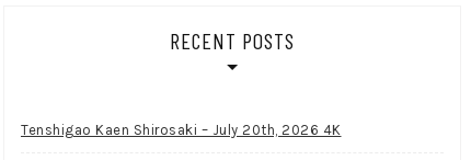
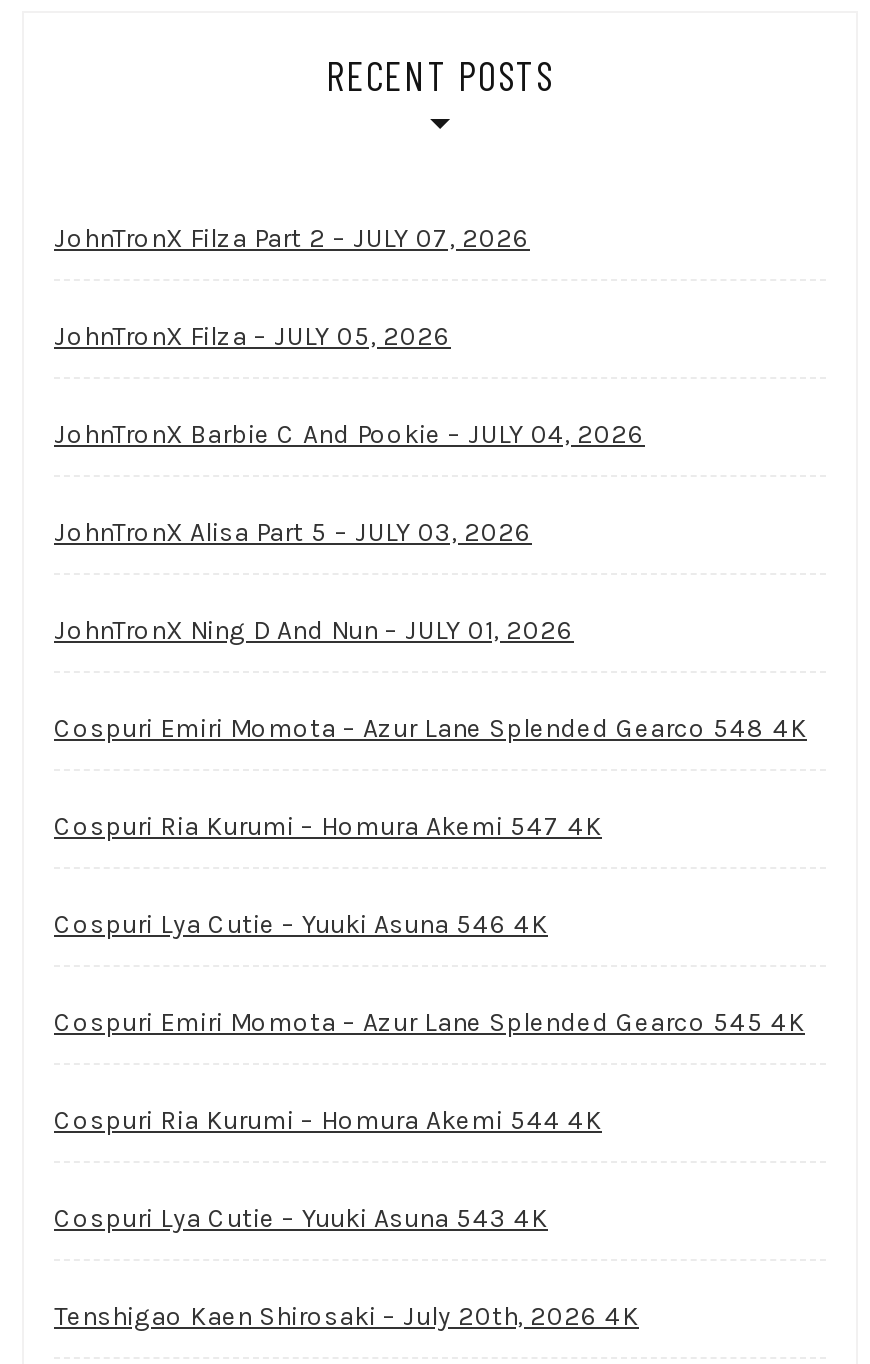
none -> [54,222,807,1232] JohnTronX Filza Part 2 – JULY 07, 2026 | JohnTronX Filza – JULY 05, 2026 | JohnTronX Barbie C And Pookie – JULY 04, 2026 | JohnTronX Alisa Part 5 – JULY 03, 2026 | JohnTronX Ning D And Nun – JULY 01, 2026 | Cospuri Emiri Momota – Azur Lane Splended Gearco 548 4K | Cospuri Ria Kurumi – Homura Akemi 547 4K | Cospuri Lya Cutie – Yuuki Asuna 546 4K | Cospuri Emiri Momota – Azur Lane Splended Gearco 545 4K | Cospuri Ria Kurumi – Homura Akemi 544 4K | Cospuri Lya Cutie – Yuuki Asuna 543 4K

